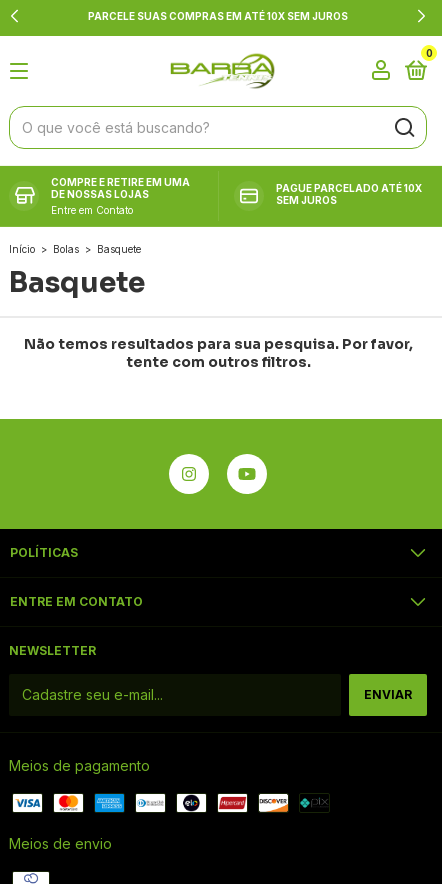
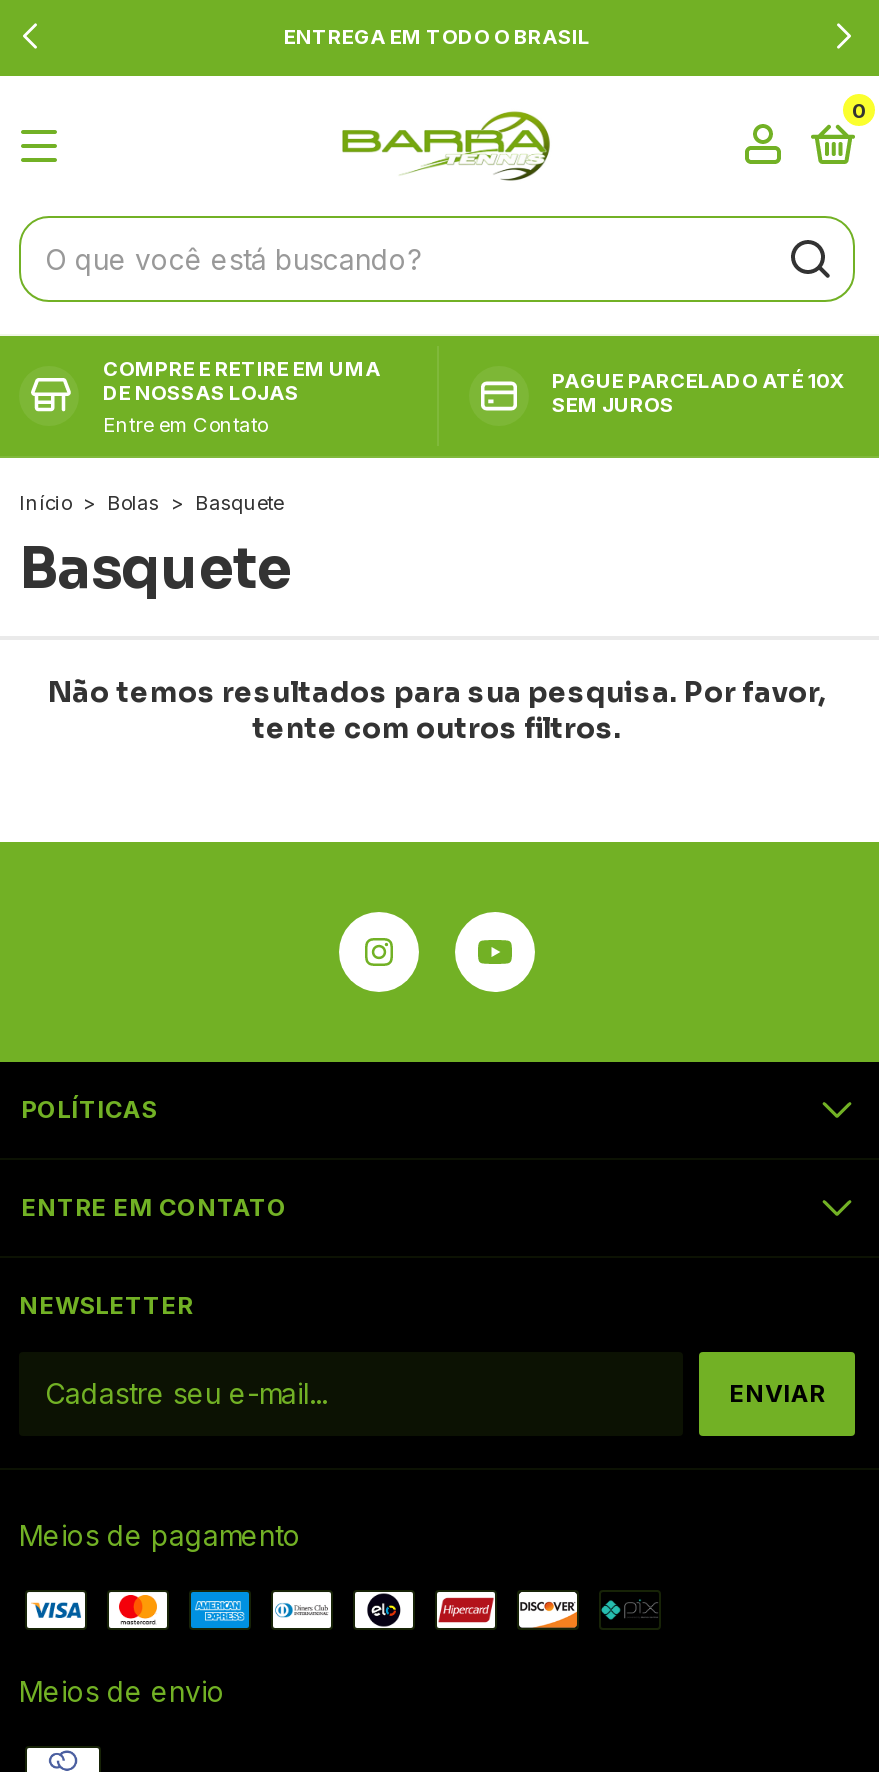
[88,10,348,22] PARCELE SUAS COMPRAS EM ATÉ 10X SEM JUROS -> [284,24,590,48] ENTREGA EM TODO O BRASIL

